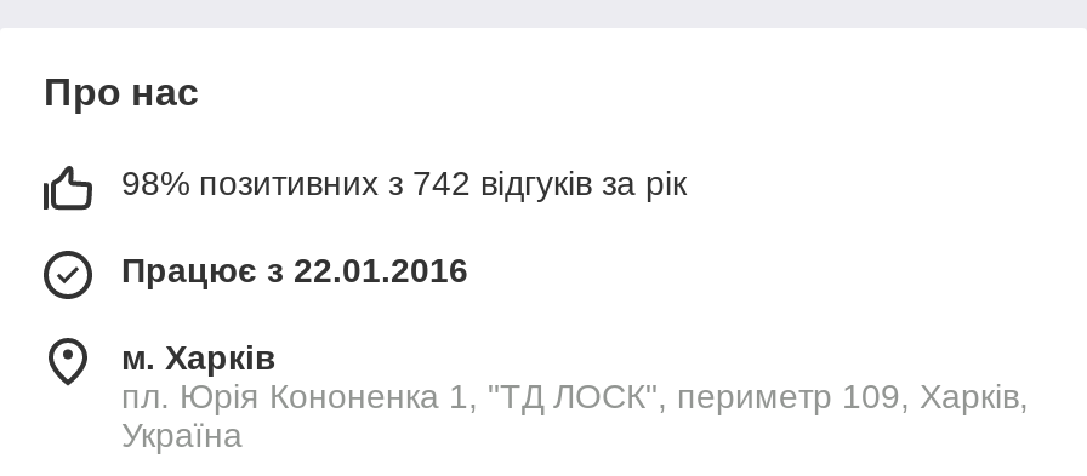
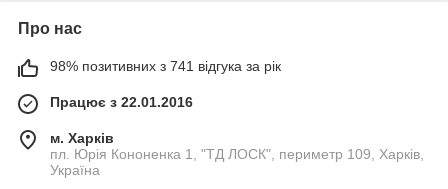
[121,164,687,202] 98% позитивних з 742 відгуків за рік -> [50,58,281,74] 98% позитивних з 741 відгука за рік

